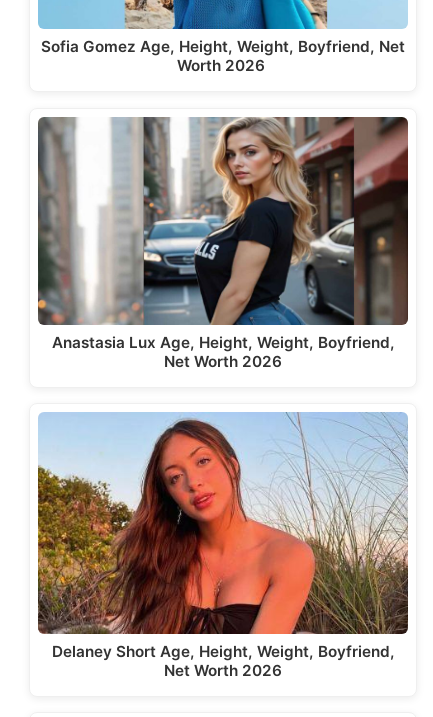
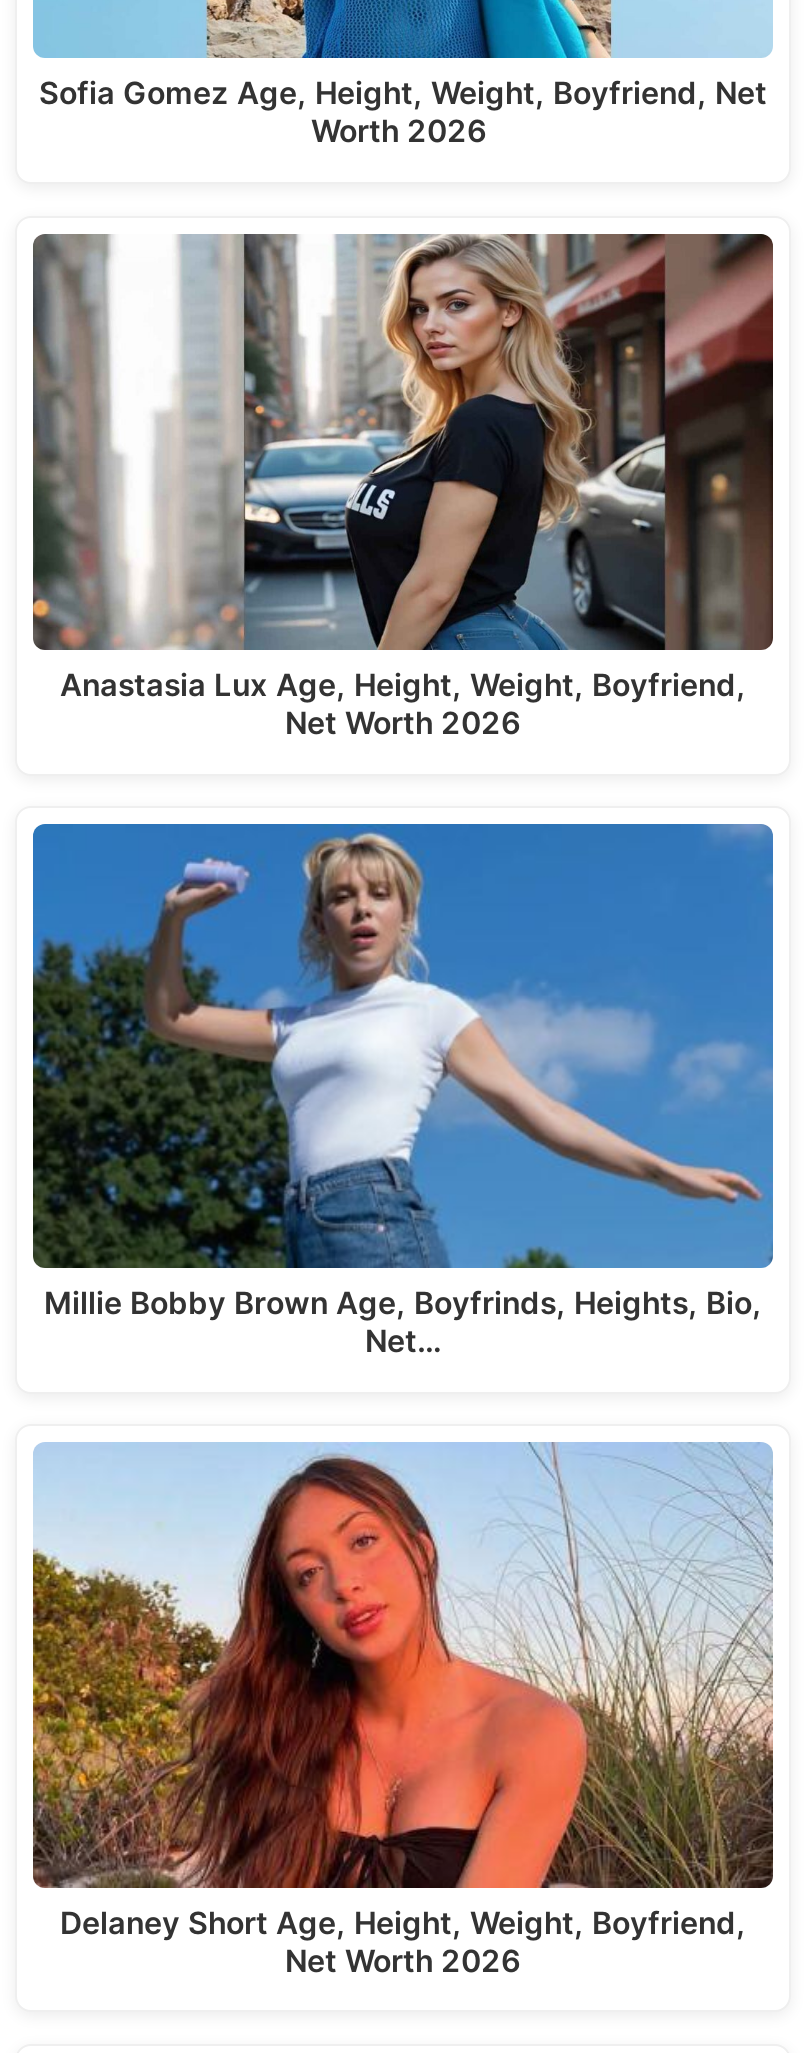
none -> [31,822,775,1360] [image] | Millie Bobby Brown Age, Boyfrinds, Heights, Bio, | Net…

